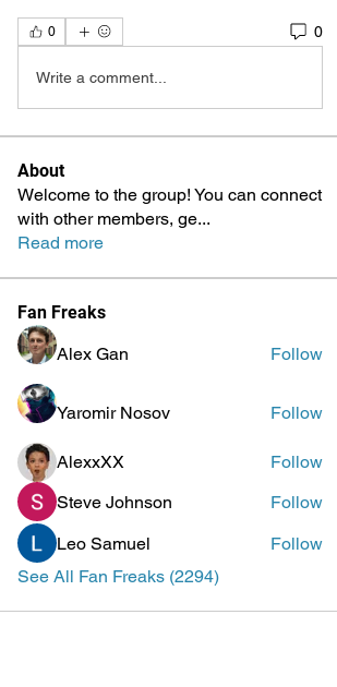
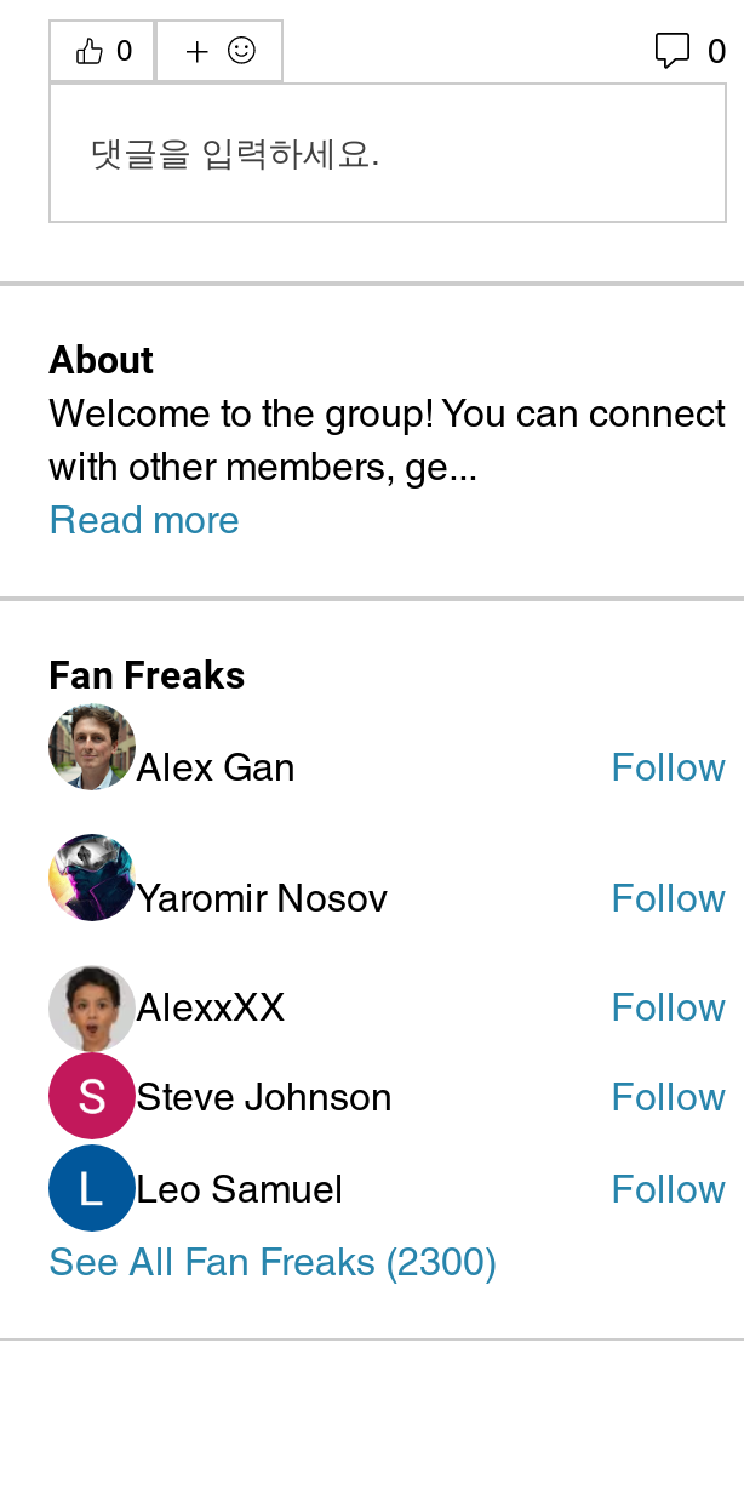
[36,68,167,86] Write a comment... -> [90,133,380,172] 댓글을 입력하세요.
[17,566,219,587] See All Fan Freaks (2294) -> [48,1240,497,1286] See All Fan Freaks (2300)

